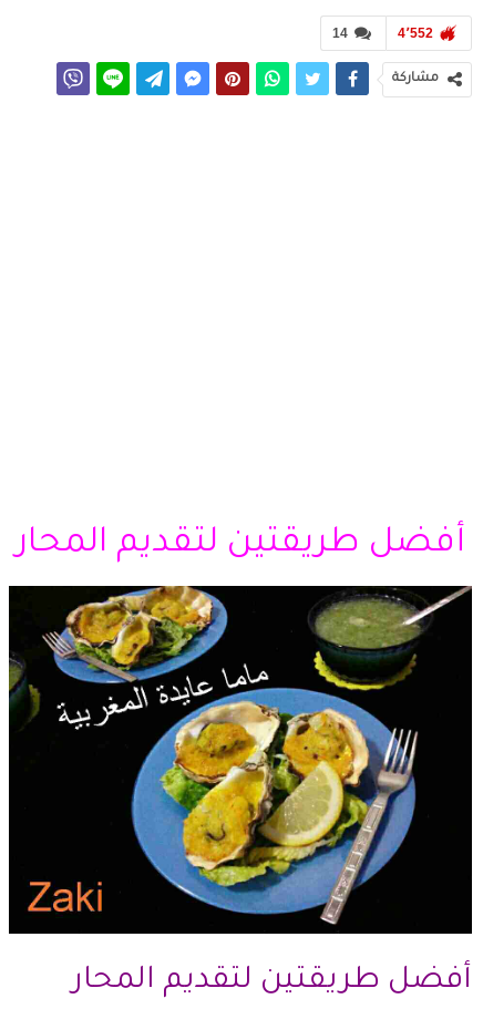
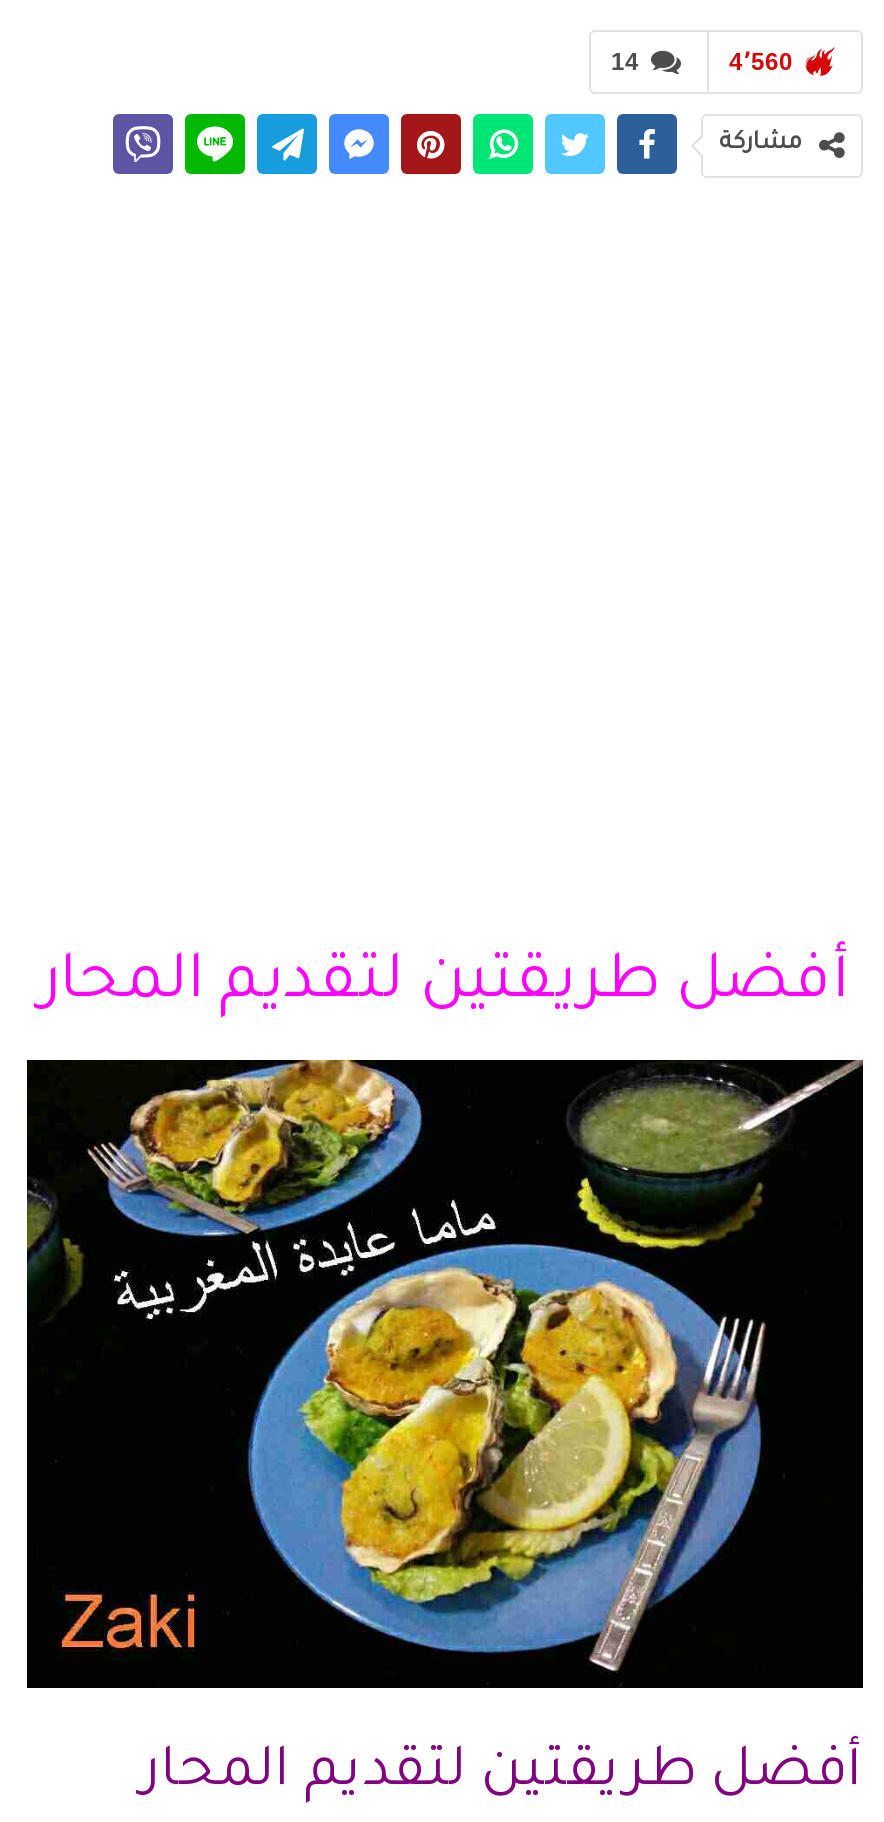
[398,26,433,41] 4٬552 -> [729,48,793,76] 4٬560

